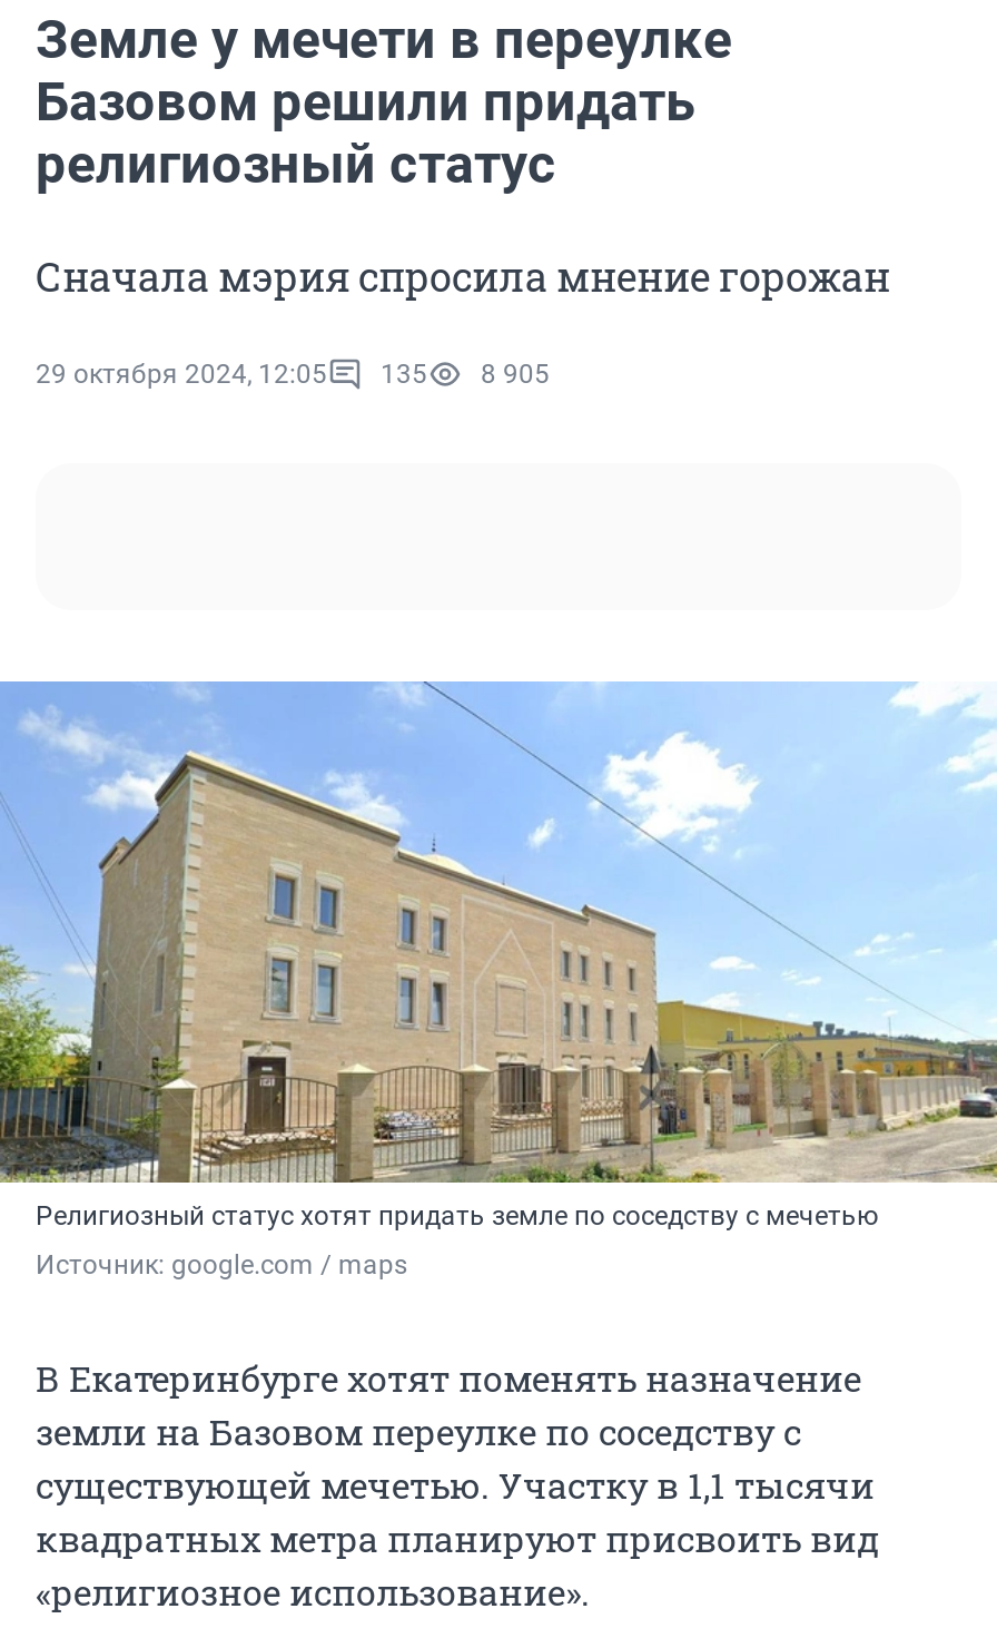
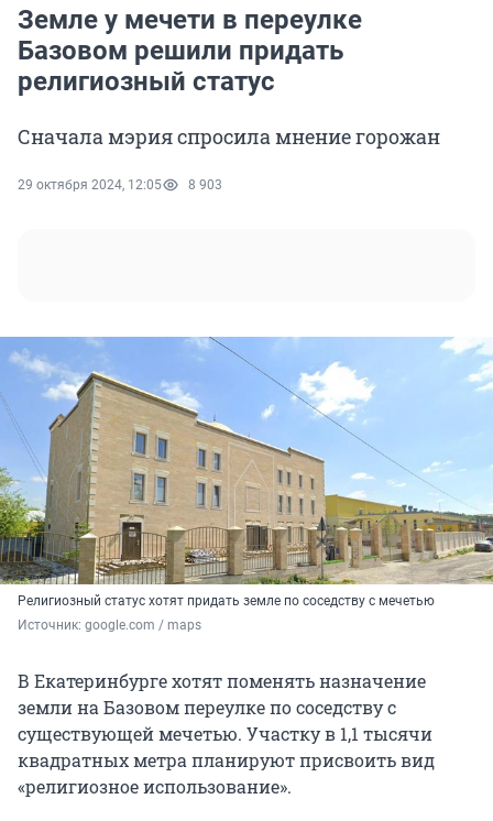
[381,359,550,390] 135 | 8 905 -> [188,177,222,193] 8 903

